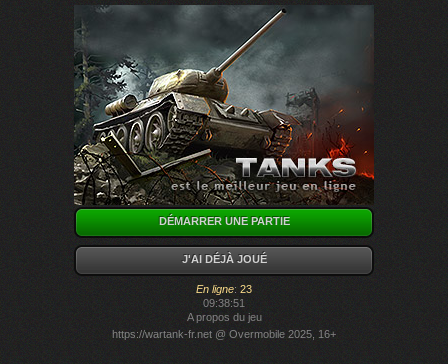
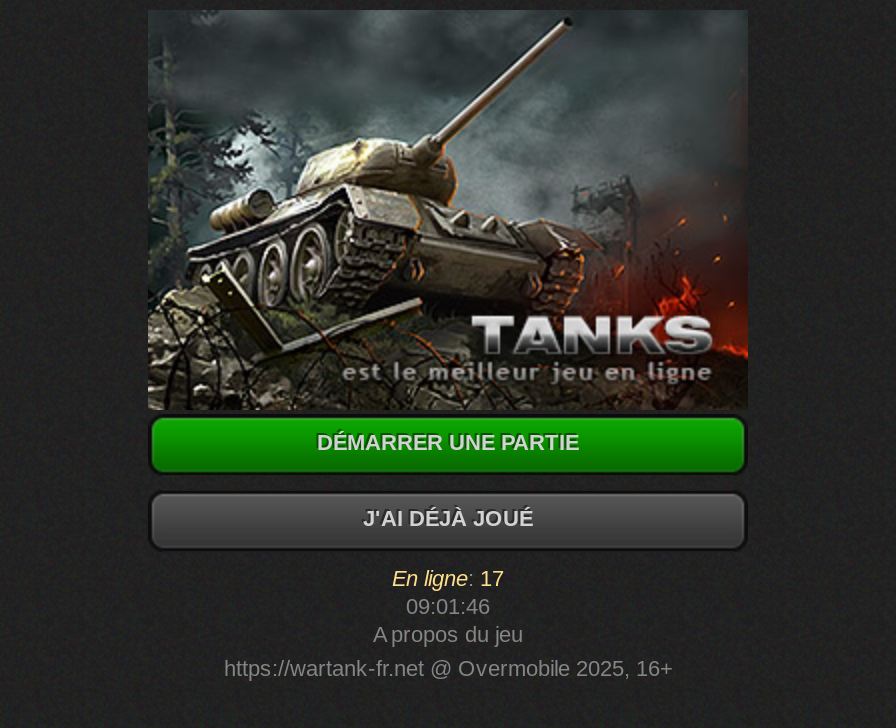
[196,283,252,295] En ligne: 23 -> [392,566,504,590] En ligne: 17
[203,297,245,309] 09:38:51 -> [406,594,490,618] 09:01:46

